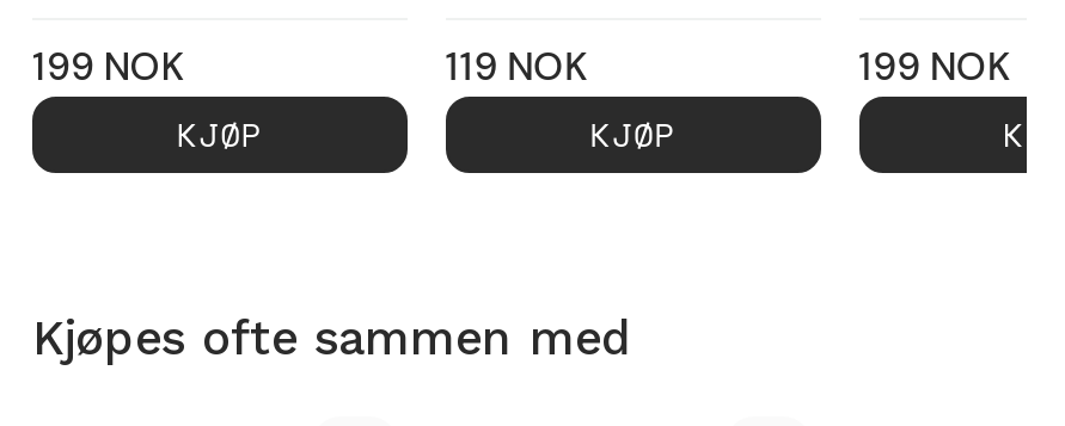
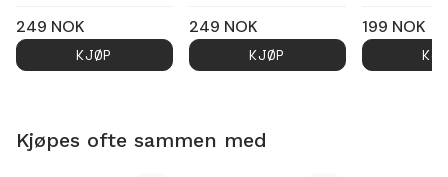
[32,42,185,92] 199 NOK -> [16,16,85,37] 249 NOK
[445,42,589,92] 119 NOK -> [189,16,258,37] 249 NOK

